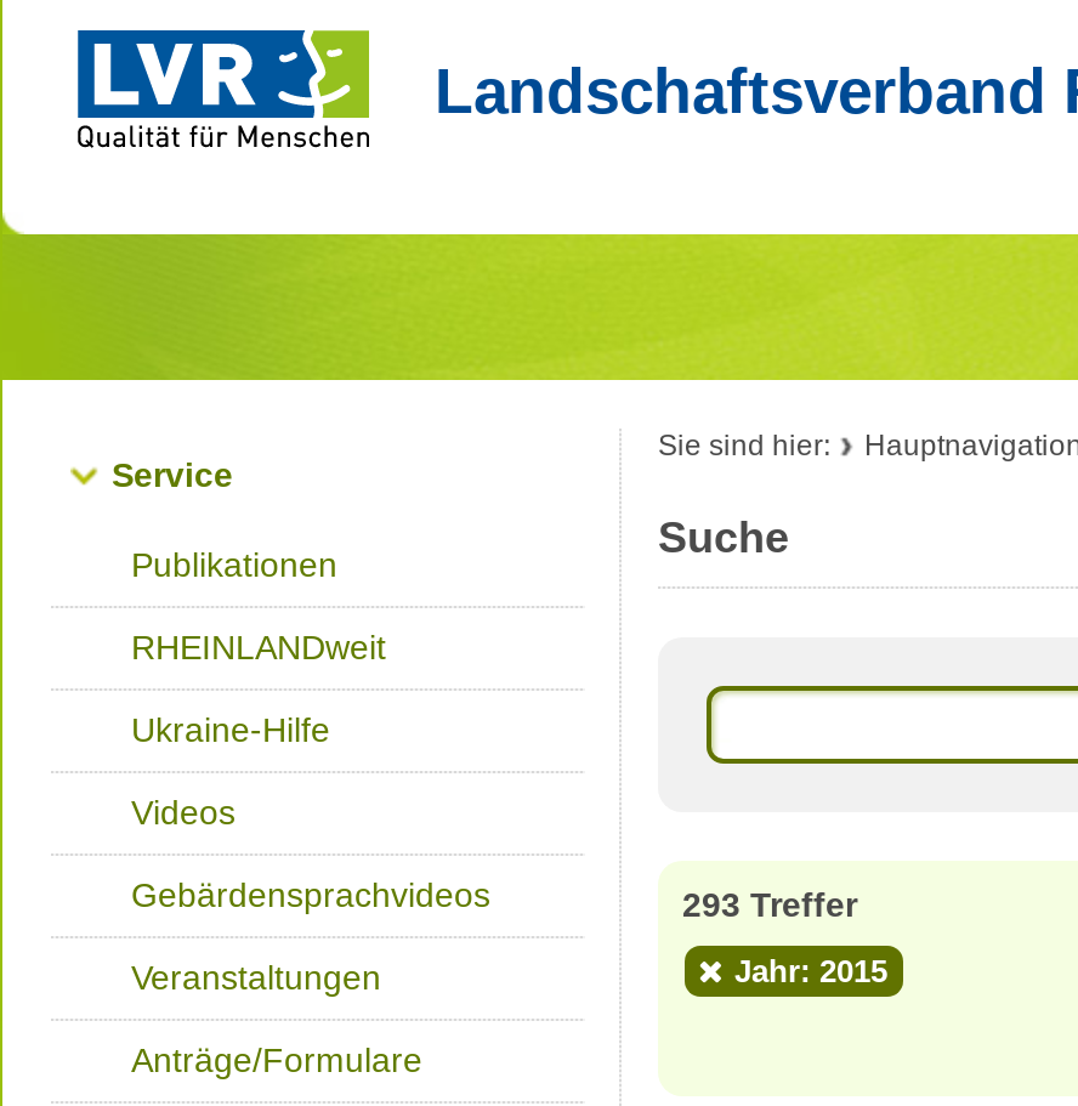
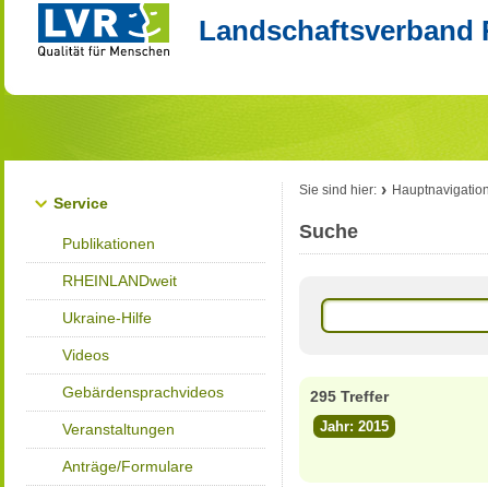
[682,885,857,924] 293 Treffer -> [310,388,389,405] 295 Treffer

